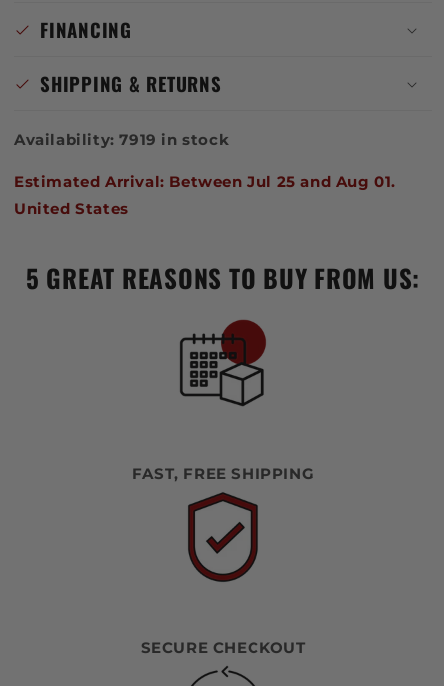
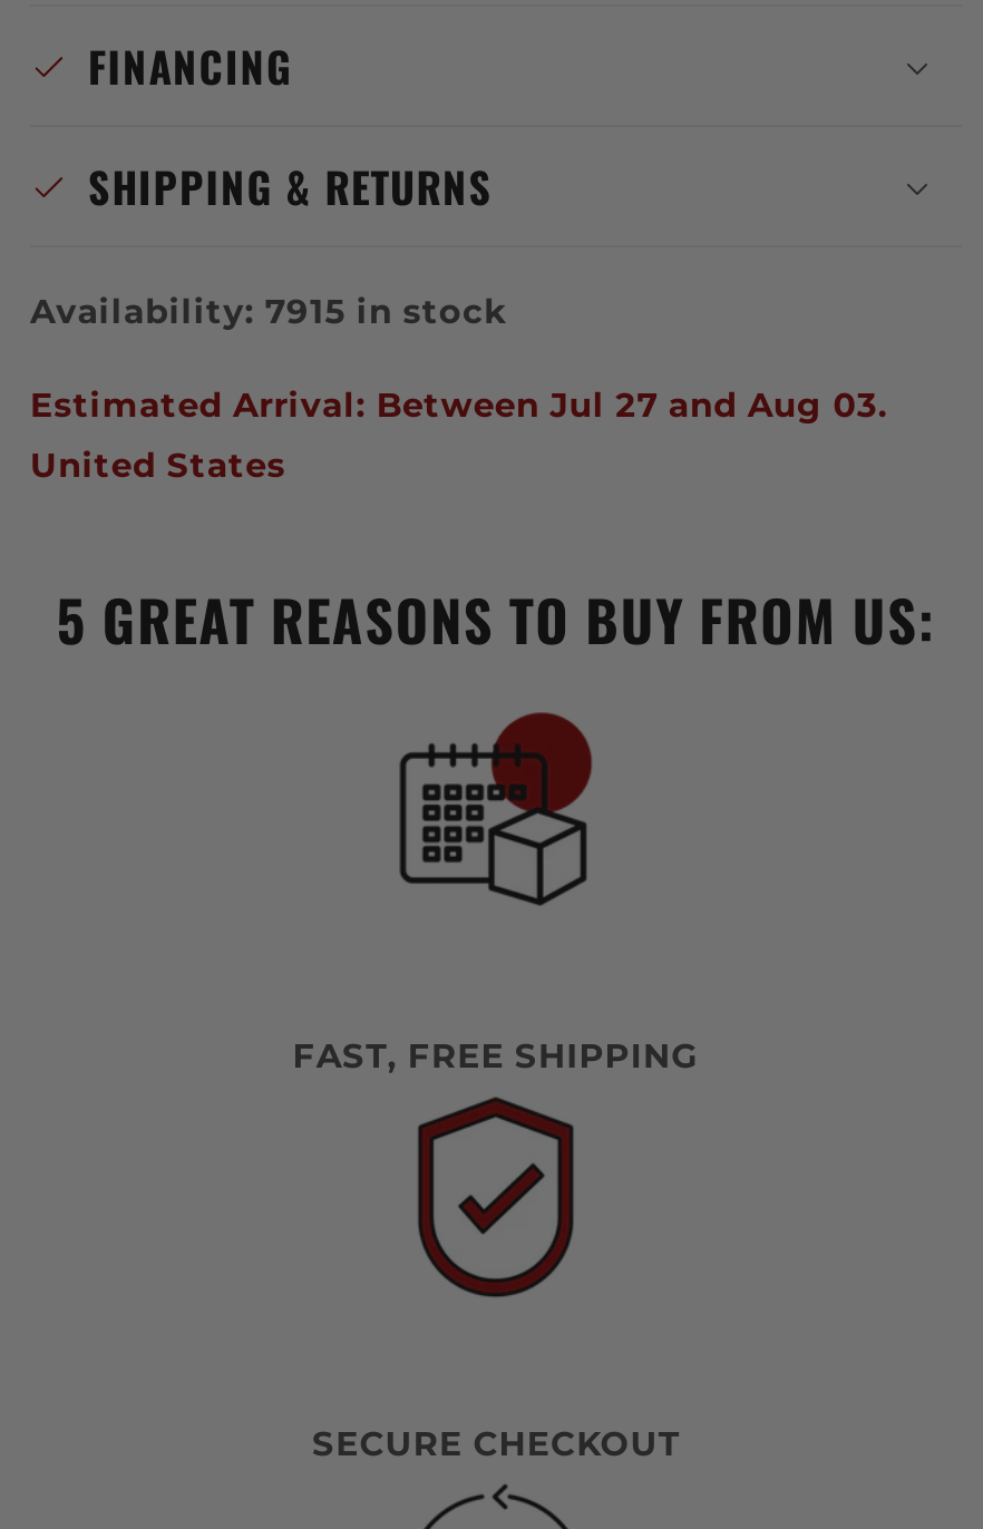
[14,130,229,149] Availability: 7919 in stock -> [30,290,508,332] Availability: 7915 in stock
[14,172,396,191] Estimated Arrival: Between Jul 25 and Aug 01. -> [30,383,888,426] Estimated Arrival: Between Jul 27 and Aug 03.

